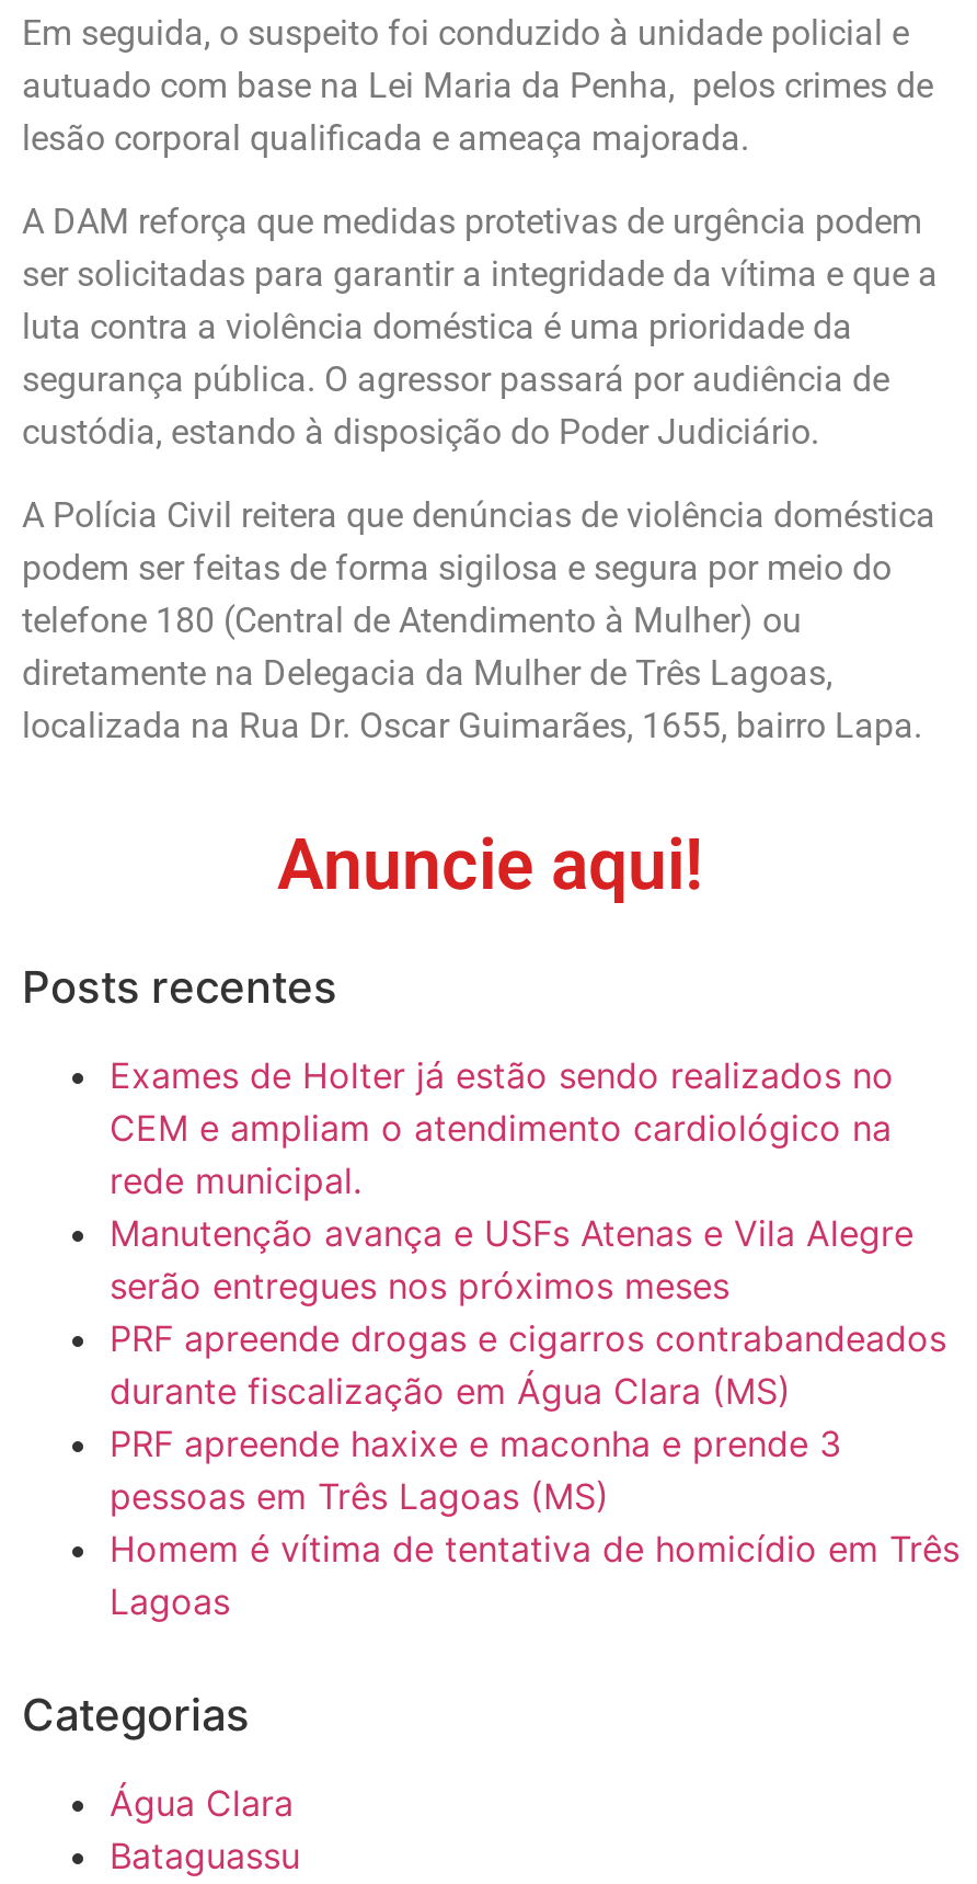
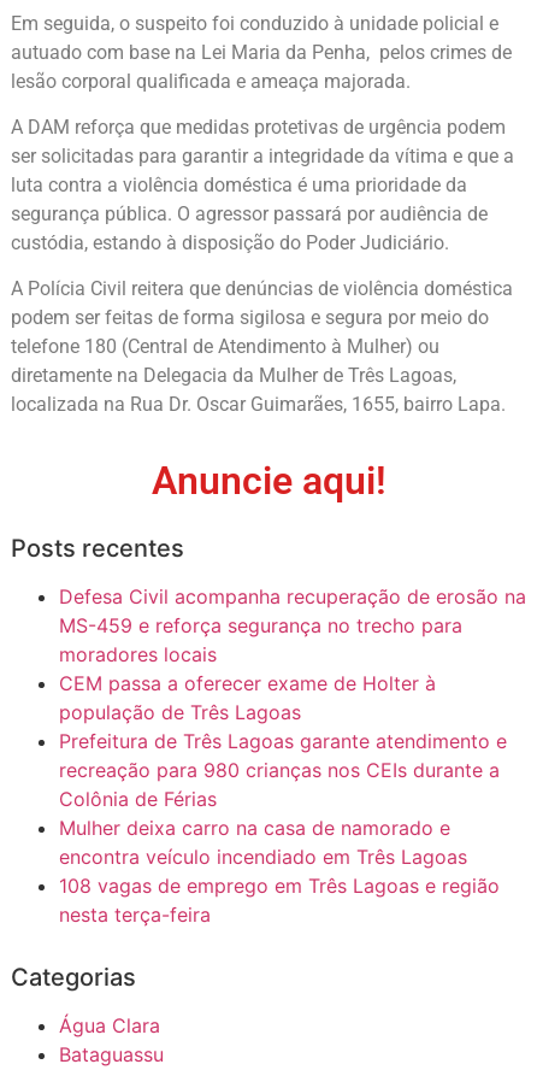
[110,1053,959,1622] Exames de Holter já estão sendo realizados no | CEM e ampliam o atendimento cardiológico na | rede municipal. | Manutenção avança e USFs Atenas e Vila Alegre | serão entregues nos próximos meses | PRF apreende drogas e cigarros contrabandeados | durante fiscalização em Água Clara (MS) | PRF apreende haxixe e maconha e prende 3 | pessoas em Três Lagoas (MS) | Homem é vítima de tentativa de homicídio em Três | Lagoas -> [59,584,526,926] Defesa Civil acompanha recuperação de erosão na | MS-459 e reforça segurança no trecho para | moradores locais | CEM passa a oferecer exame de Holter à | população de Três Lagoas | Prefeitura de Três Lagoas garante atendimento e | recreação para 980 crianças nos CEIs durante a | Colônia de Férias | Mulher deixa carro na casa de namorado e | encontra veículo incendiado em Três Lagoas | 108 vagas de emprego em Três Lagoas e região | nesta terça-feira

